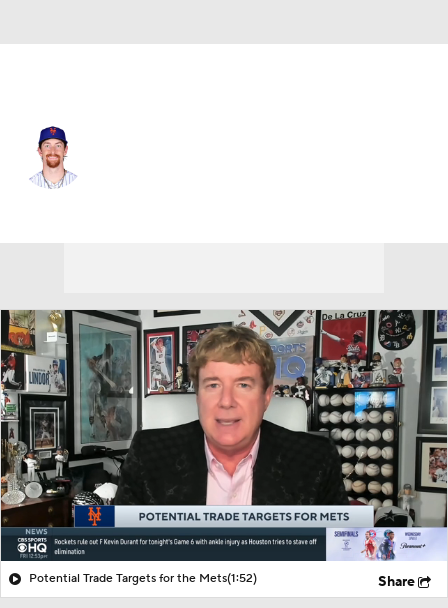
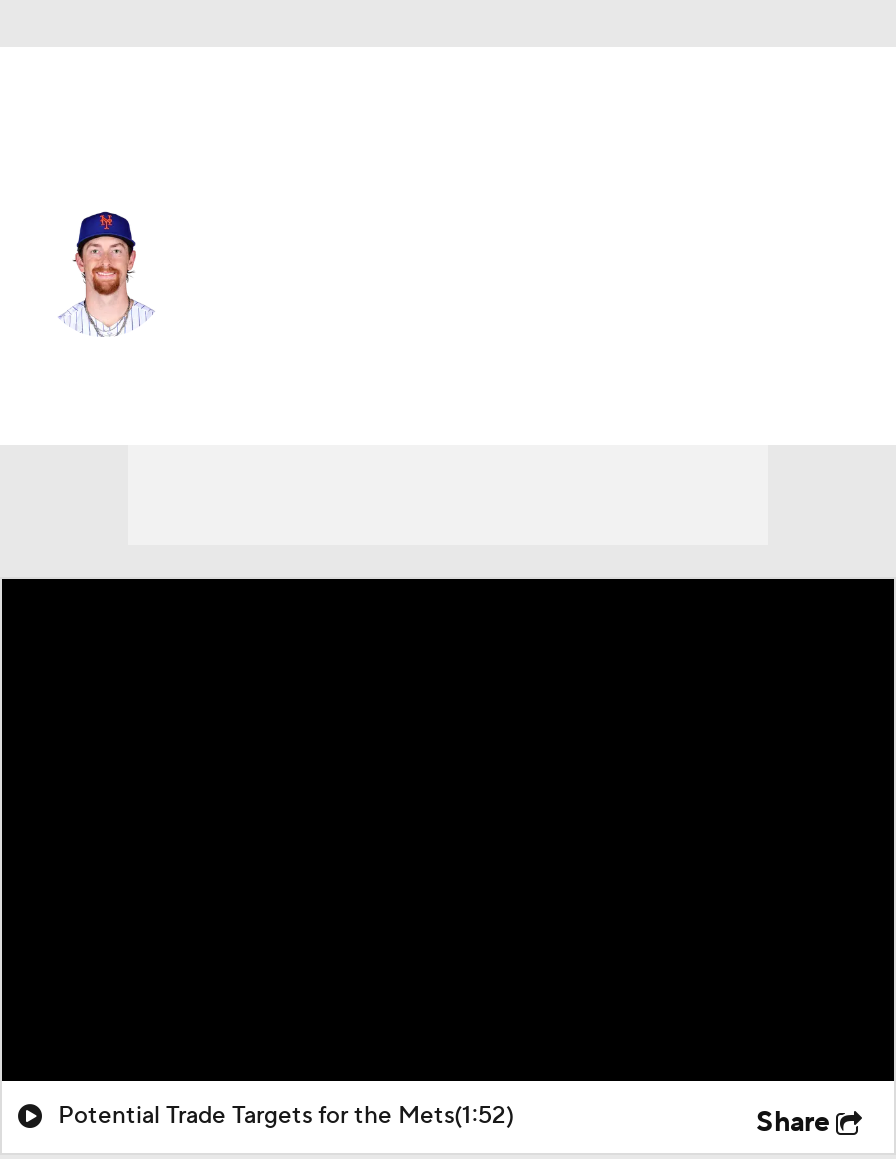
[3,309,445,562] [image] -> none

